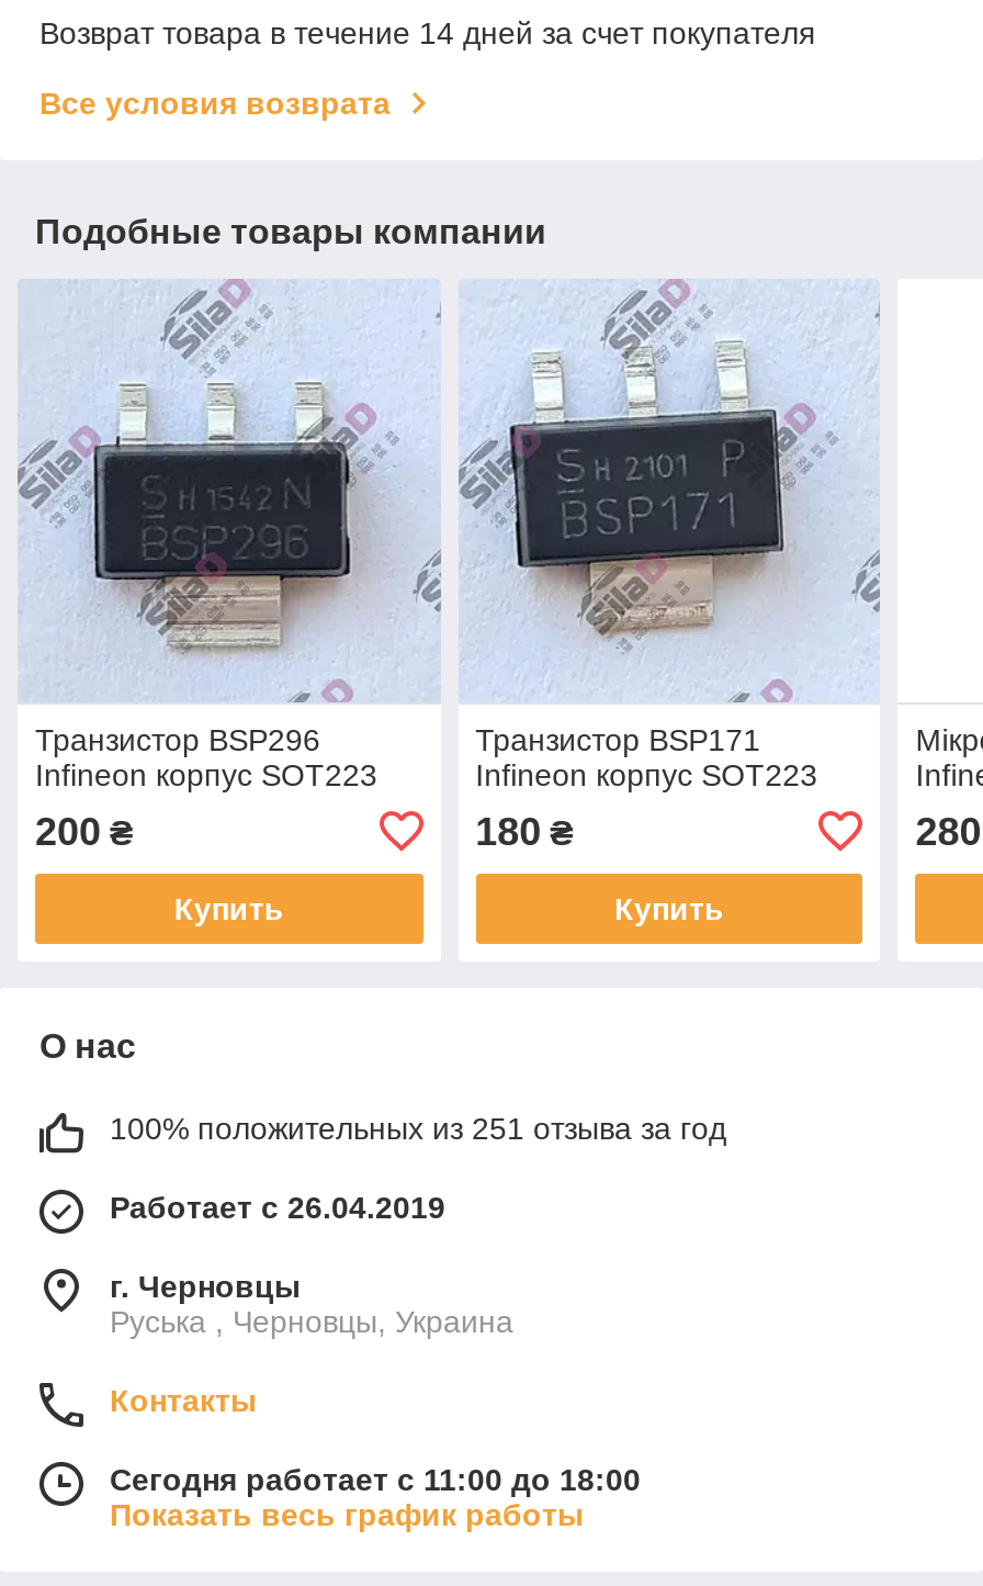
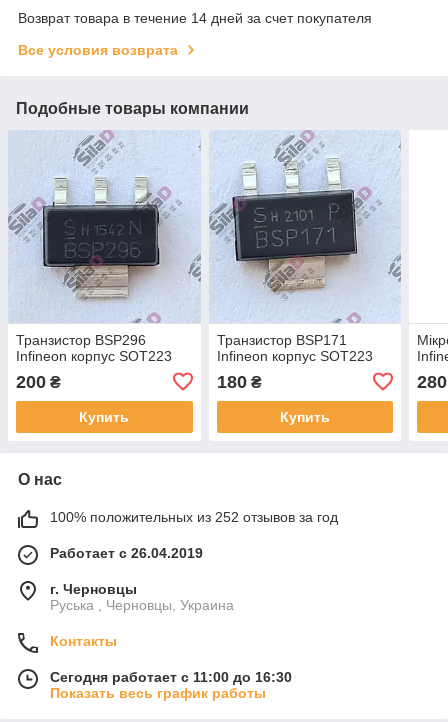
[110,1110,726,1145] 100% положительных из 251 отзыва за год -> [50,509,338,525] 100% положительных из 252 отзывов за год
[110,1462,641,1497] Сегодня работает с 11:00 до 18:00 -> [50,669,292,685] Сегодня работает с 11:00 до 16:30

